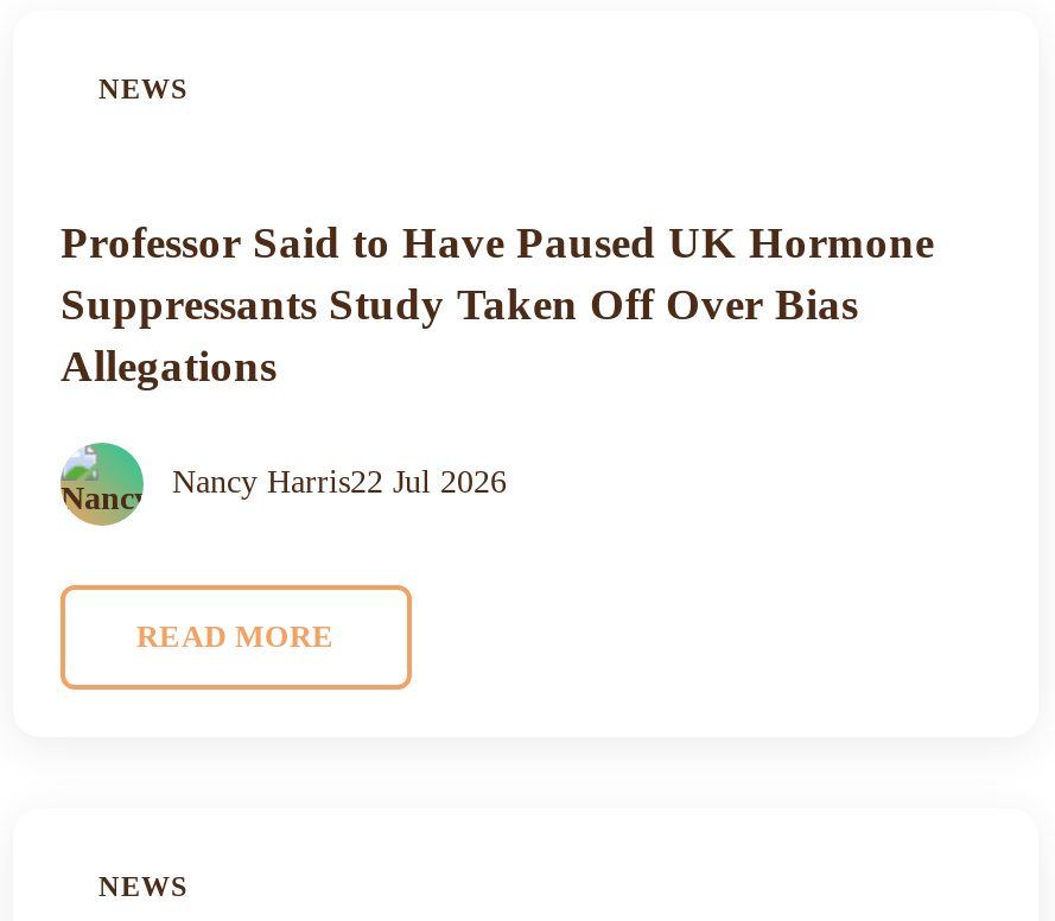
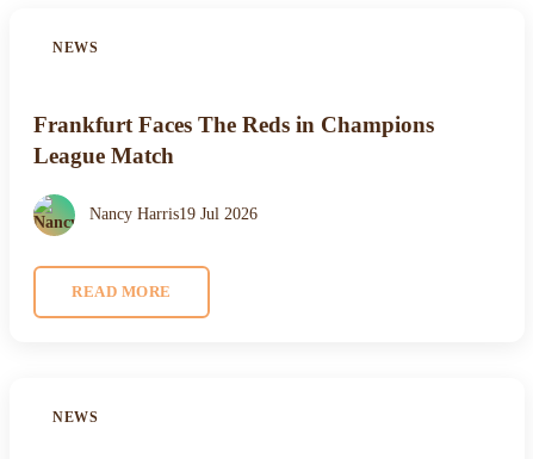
[61,218,934,391] Professor Said to Have Paused UK Hormone | Suppressants Study Taken Off Over Bias | Allegations -> [33,112,434,168] Frankfurt Faces The Reds in Champions | League Match
[172,465,507,501] Nancy Harris22 Jul 2026 -> [89,206,258,224] Nancy Harris19 Jul 2026

